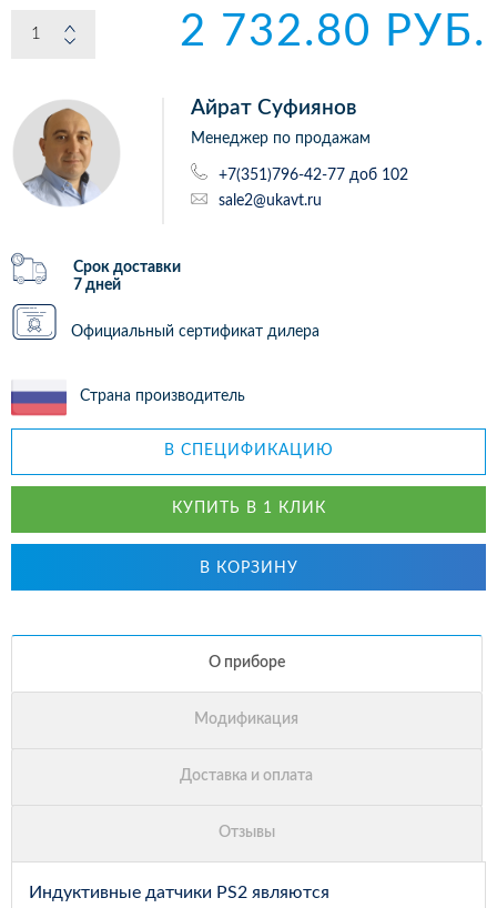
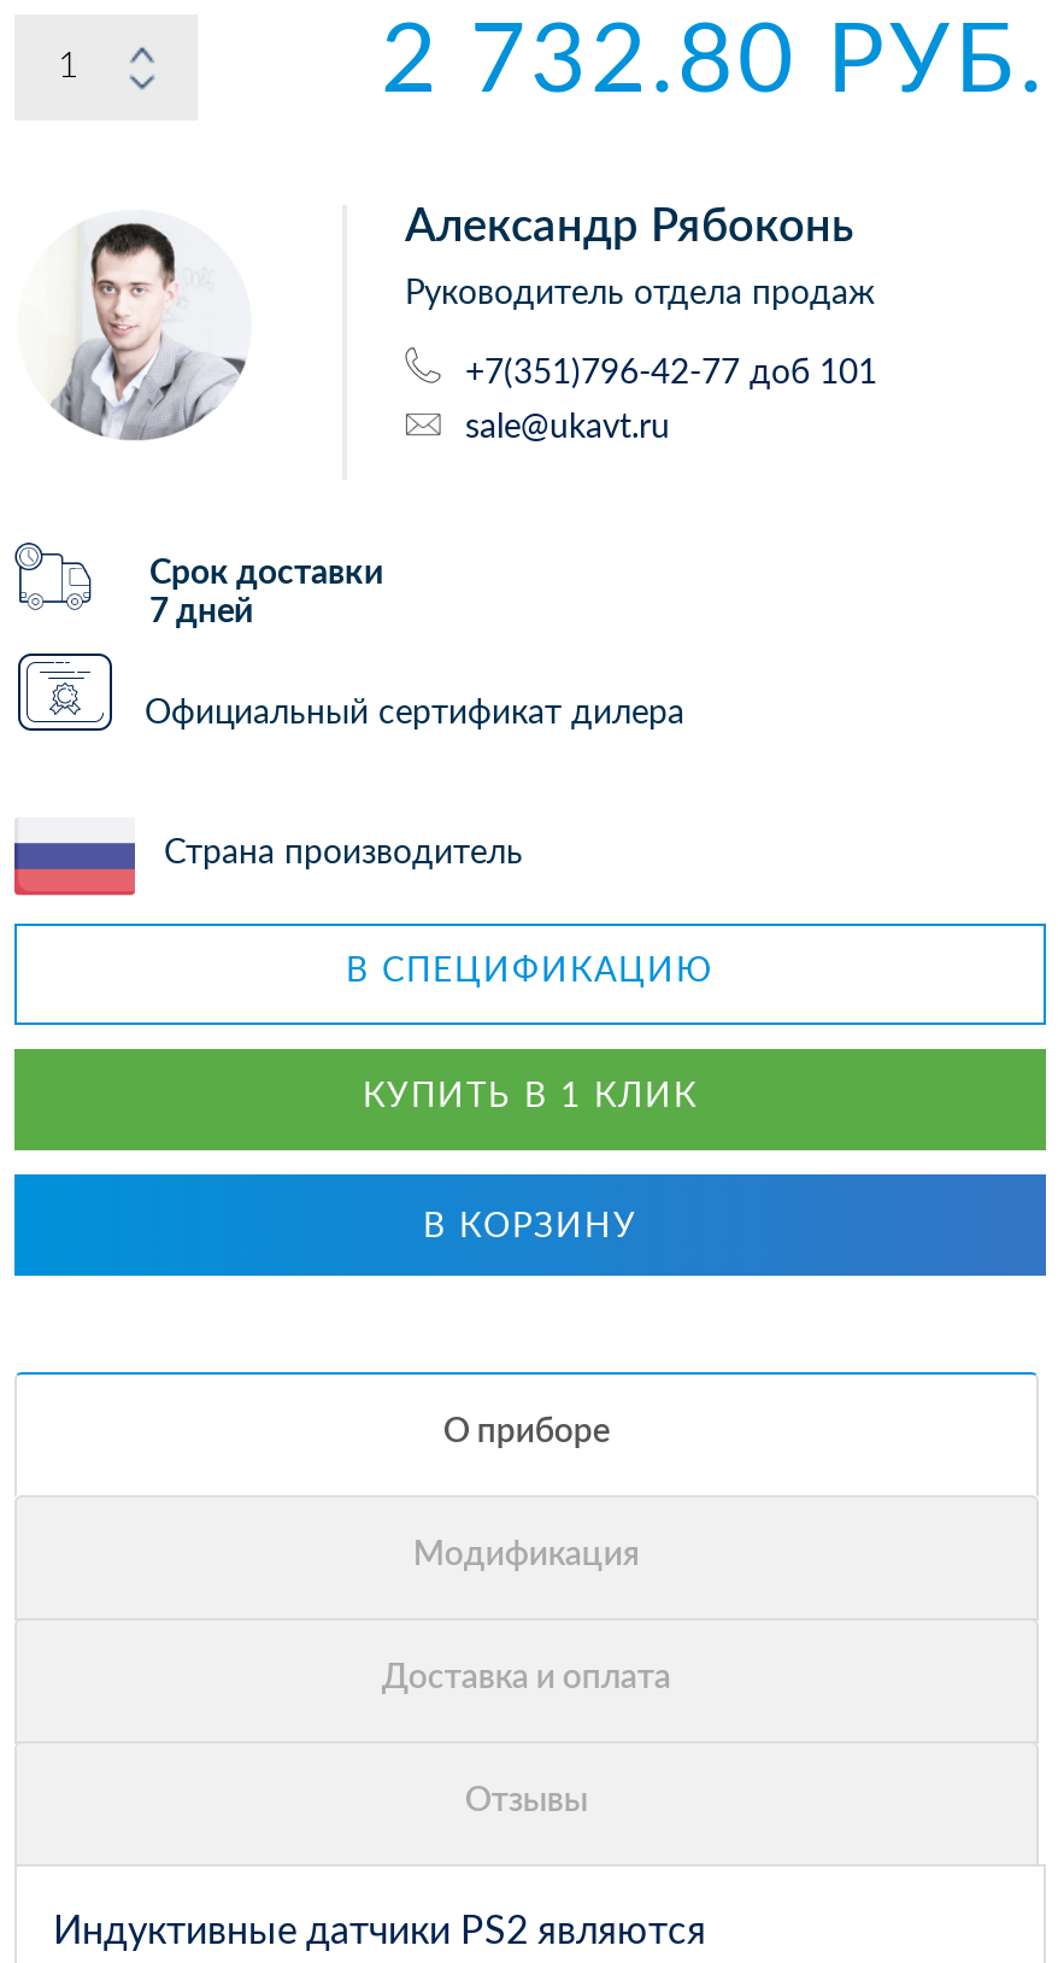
[191,98,356,119] Айрат Суфиянов -> [405,205,853,251] Александр Рябоконь
[17,107,99,205] [image] -> [29,222,207,441] [image]
[191,131,371,147] Менеджер по продажам -> [405,277,875,311] Руководитель отдела продаж
[219,168,408,183] +7(351)796-42-77 доб 102 -> [465,357,877,390] +7(351)796-42-77 доб 101
[219,192,322,208] sale2@ukavt.ru -> [465,411,670,445] sale@ukavt.ru

